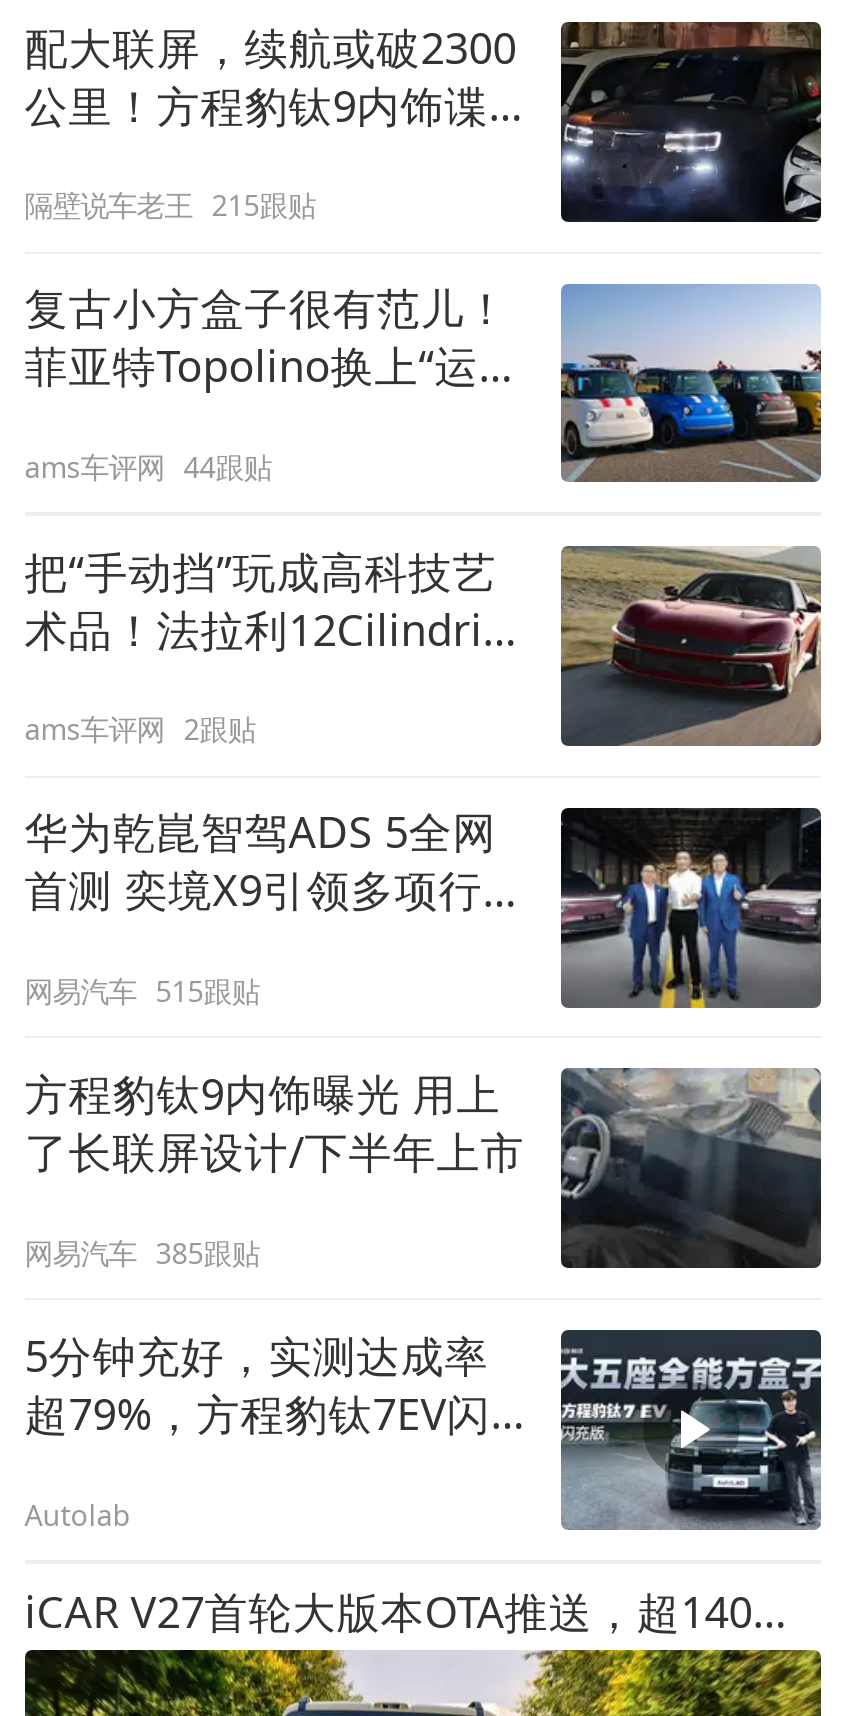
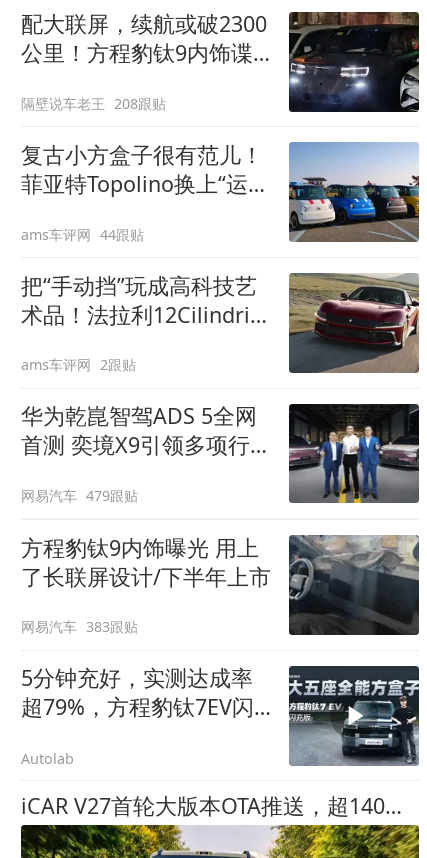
[24,186,316,224] 隔壁说车老王 215跟贴 -> [21,94,166,113] 隔壁说车老王 208跟贴
[24,971,260,1009] 网易汽车 515跟贴 -> [21,486,138,505] 网易汽车 479跟贴
[24,1233,260,1271] 网易汽车 385跟贴 -> [21,617,138,636] 网易汽车 383跟贴

